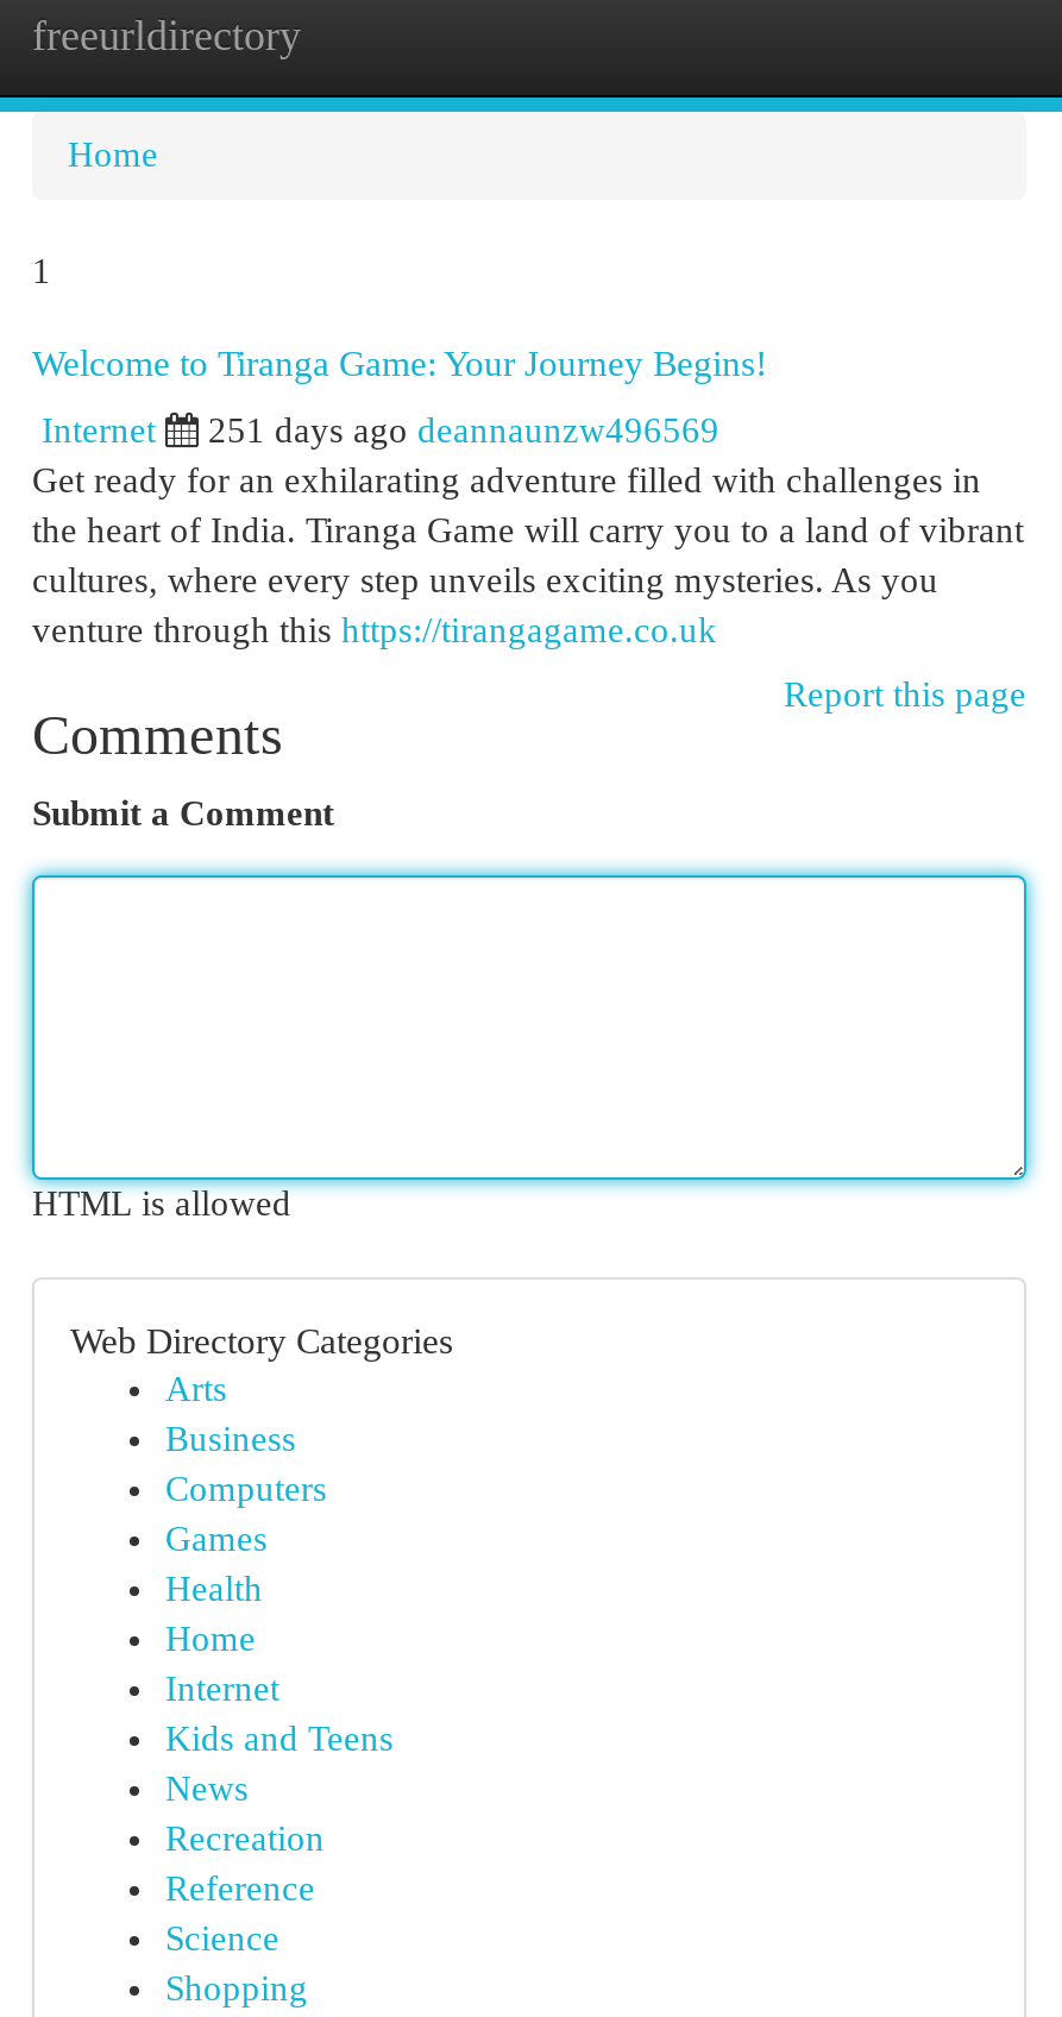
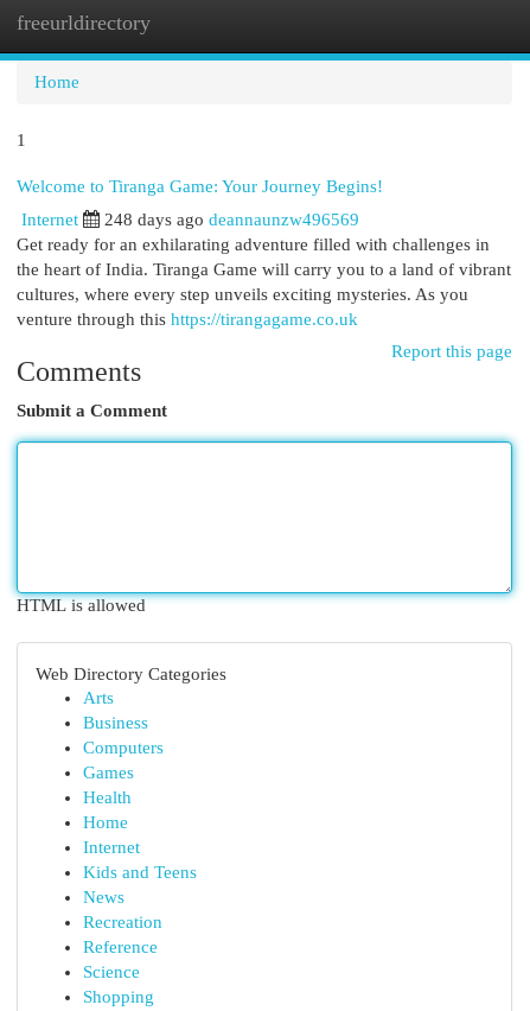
[208,411,719,450] 251 days ago deannaunzw496569 -> [104,210,359,229] 248 days ago deannaunzw496569

